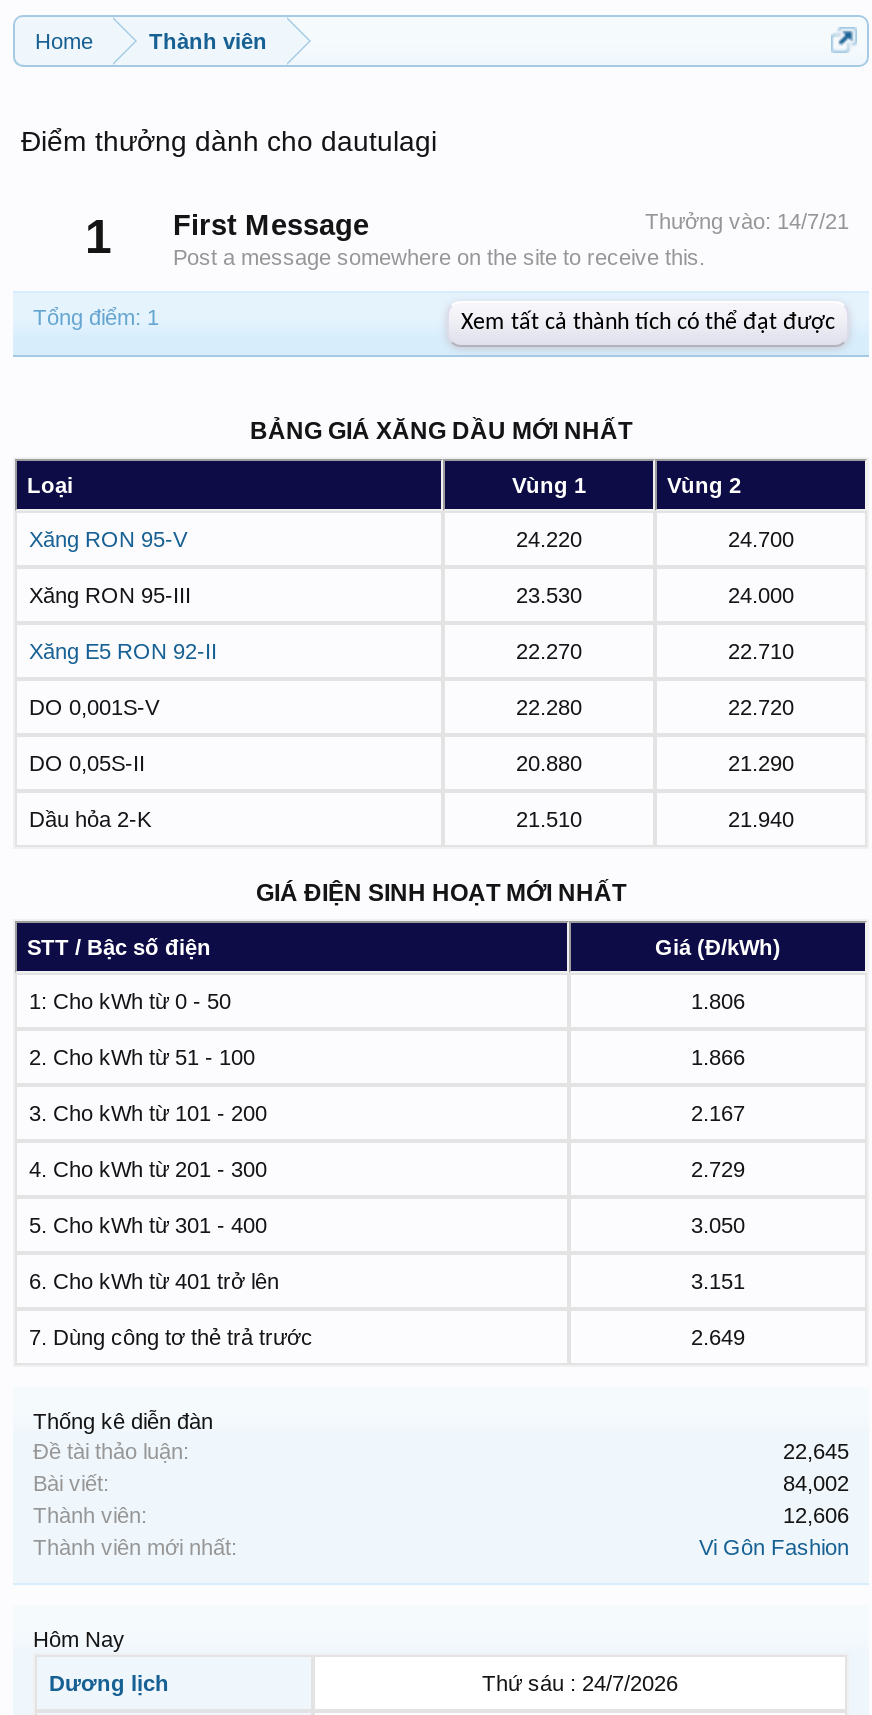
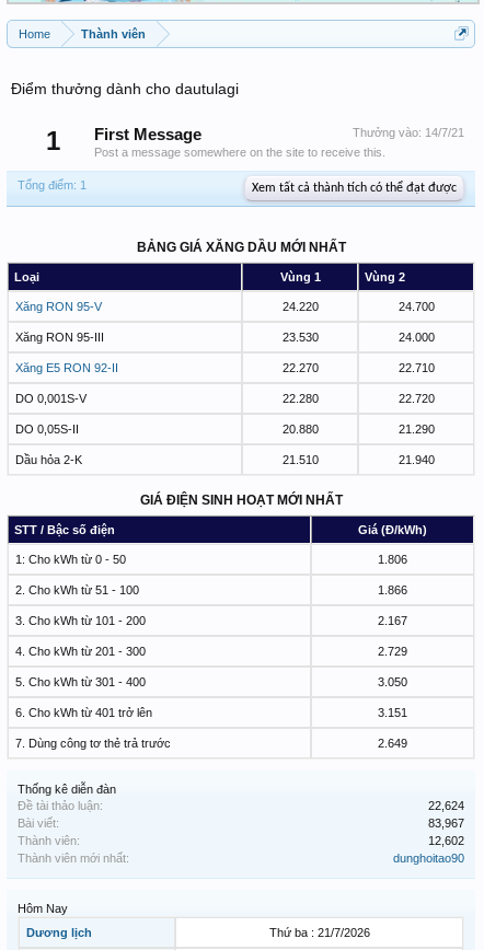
[783,1439,849,1463] 22,645 -> [428,799,464,812] 22,624
[783,1471,849,1495] 84,002 -> [428,817,464,830] 83,967
[783,1503,849,1527] 12,606 -> [428,834,464,847] 12,602
[699,1535,849,1559] Vi Gôn Fashion -> [393,852,464,865] dunghoitao90
[482,1671,678,1695] Thứ sáu : 24/7/2026 -> [269,926,370,939] Thứ ba : 21/7/2026

